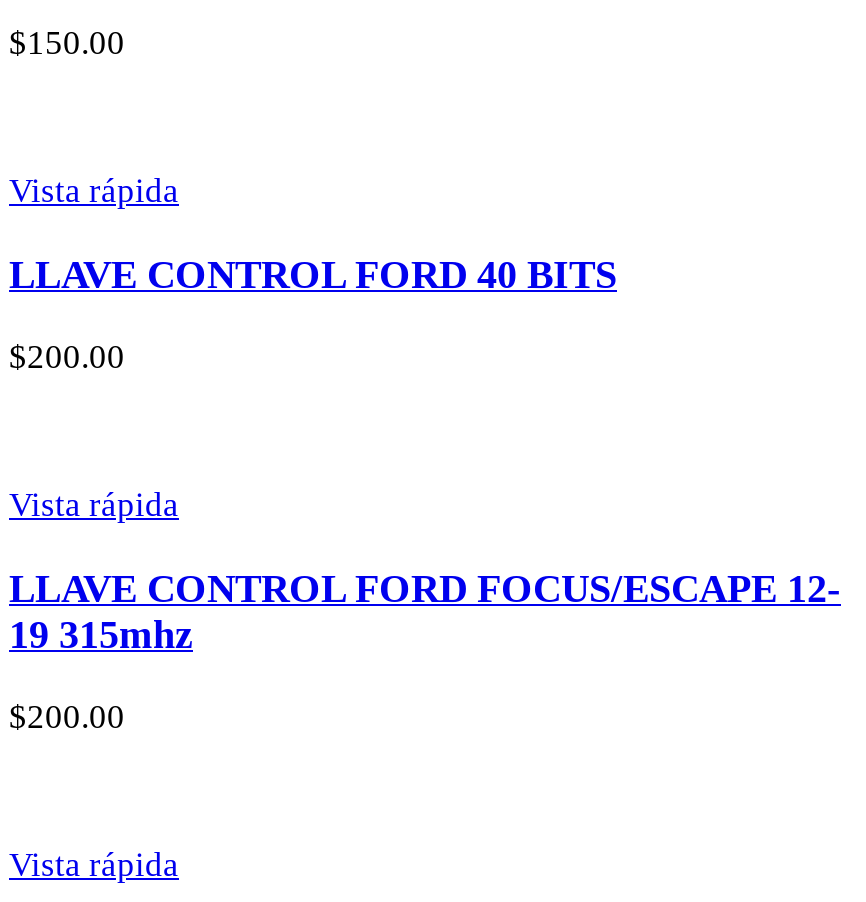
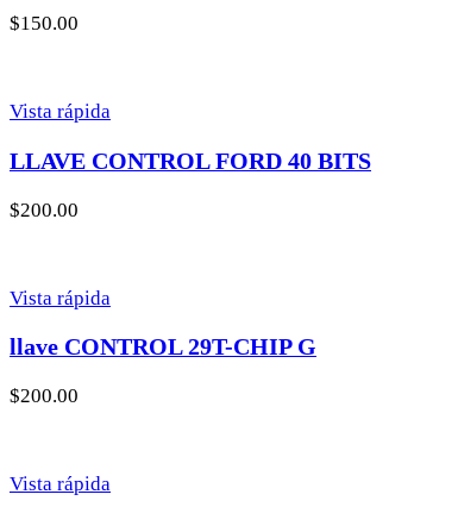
[9,565,841,655] LLAVE CONTROL FORD FOCUS/ESCAPE 12- | 19 315mhz -> [10,334,316,360] llave CONTROL 29T-CHIP G

